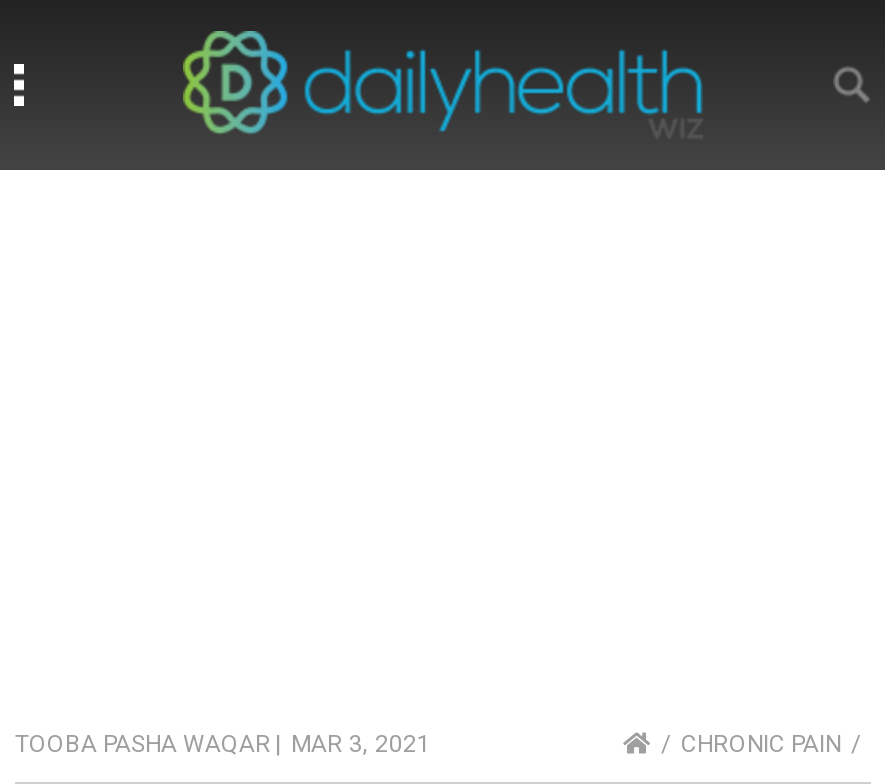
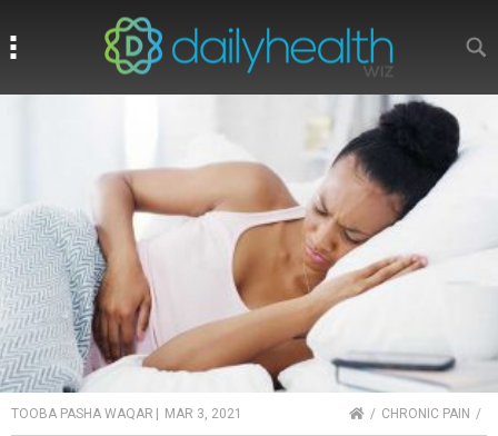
none -> [3,95,495,394] [image]

